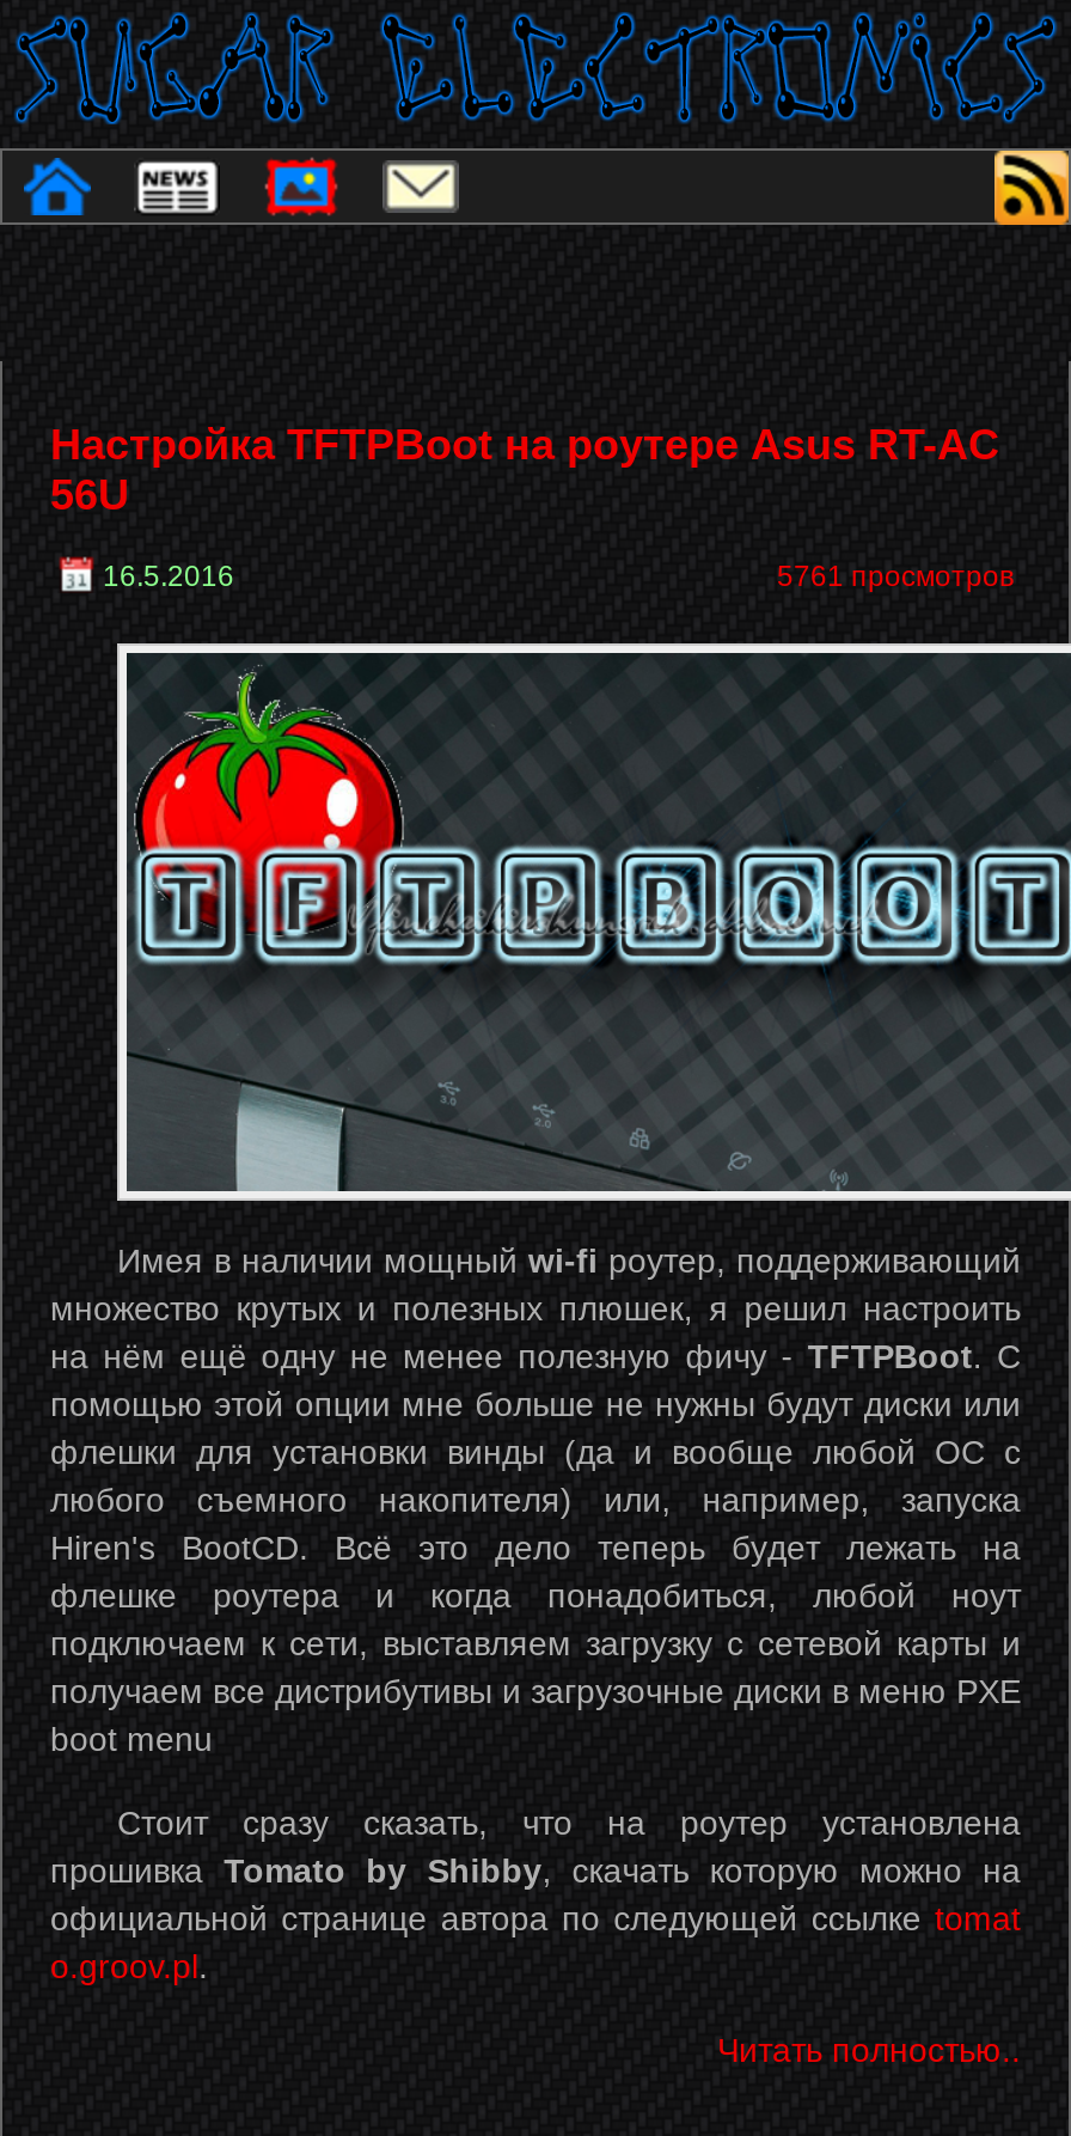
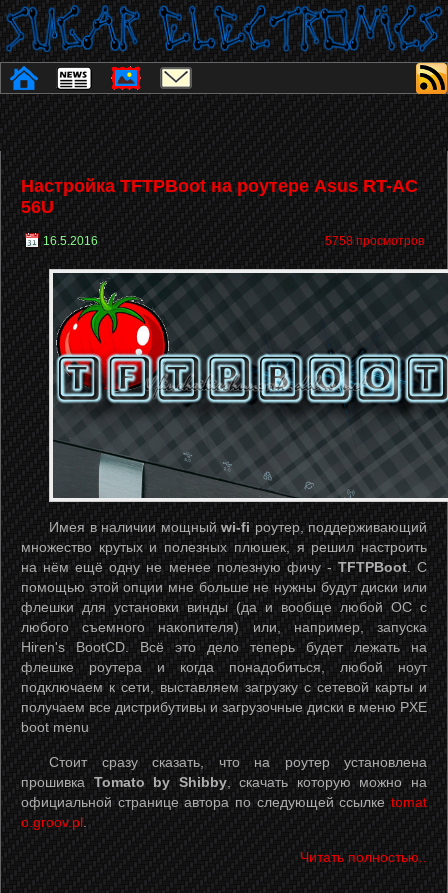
[777,559,1014,592] 5761 просмотров -> [325,234,424,248] 5758 просмотров

